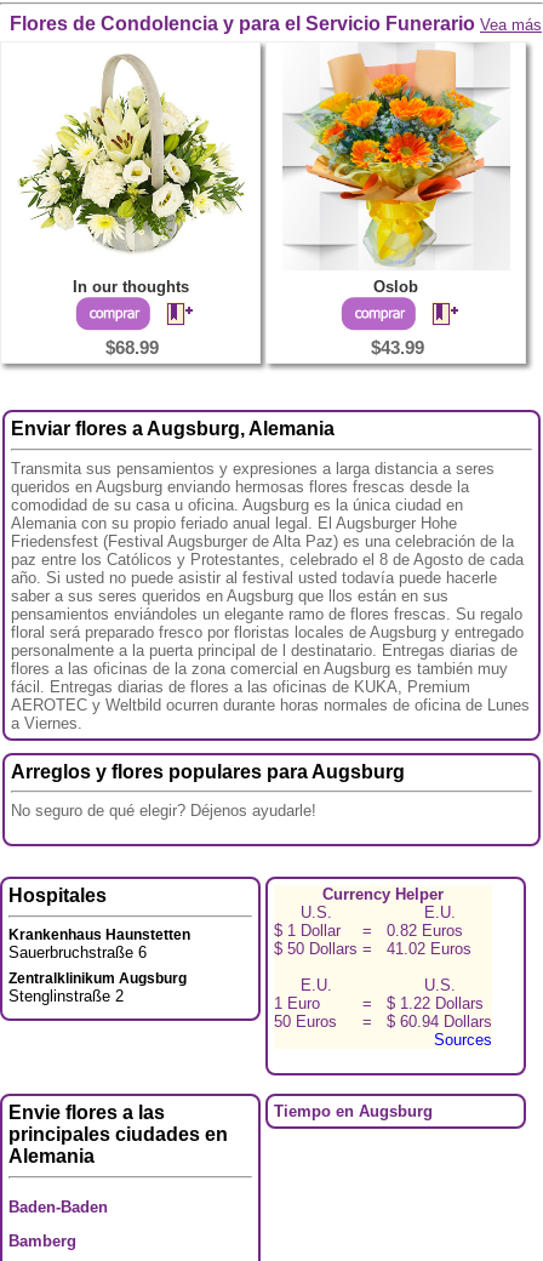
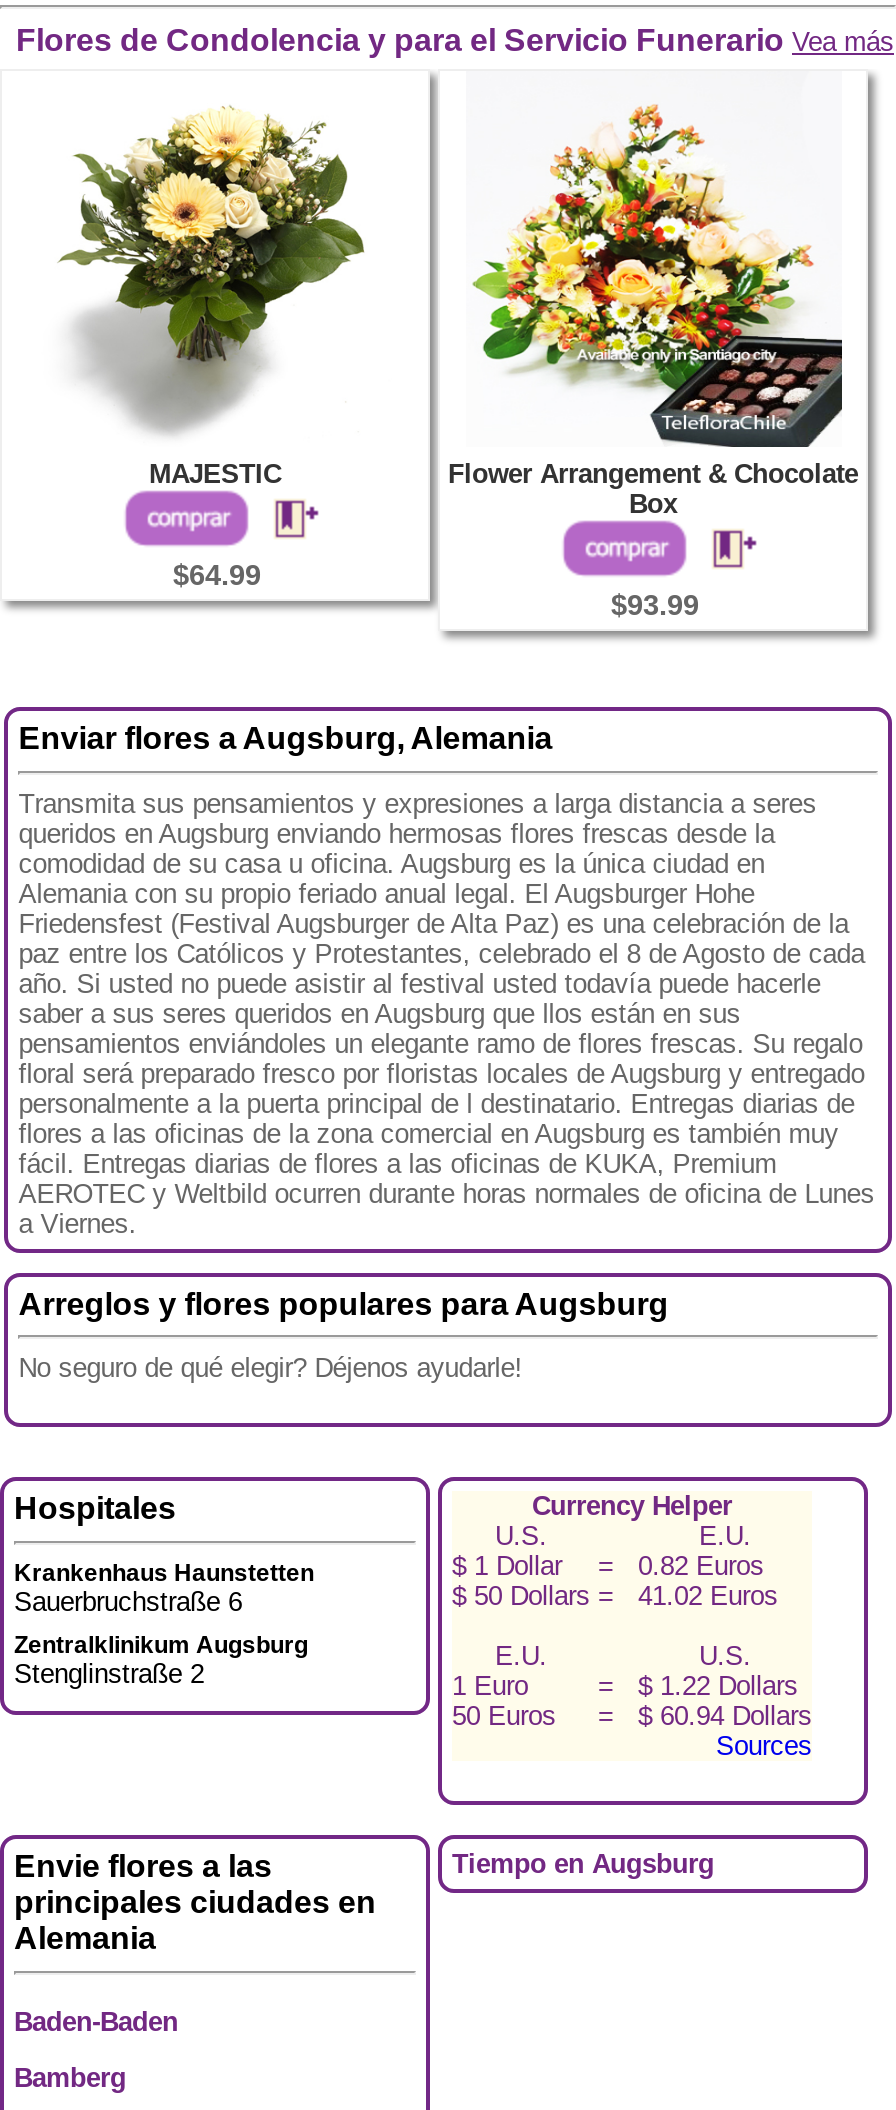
[282,42,510,296] [image] | Oslob -> [448,105,858,519] [image] | Flower Arrangement & Chocolate | Box
[17,53,245,296] [image] | In our thoughts -> [54,105,394,489] [image] | MAJESTIC
[105,338,158,358] $68.99 -> [173,559,261,591] $64.99
[370,338,424,358] $43.99 -> [611,589,699,621] $93.99

